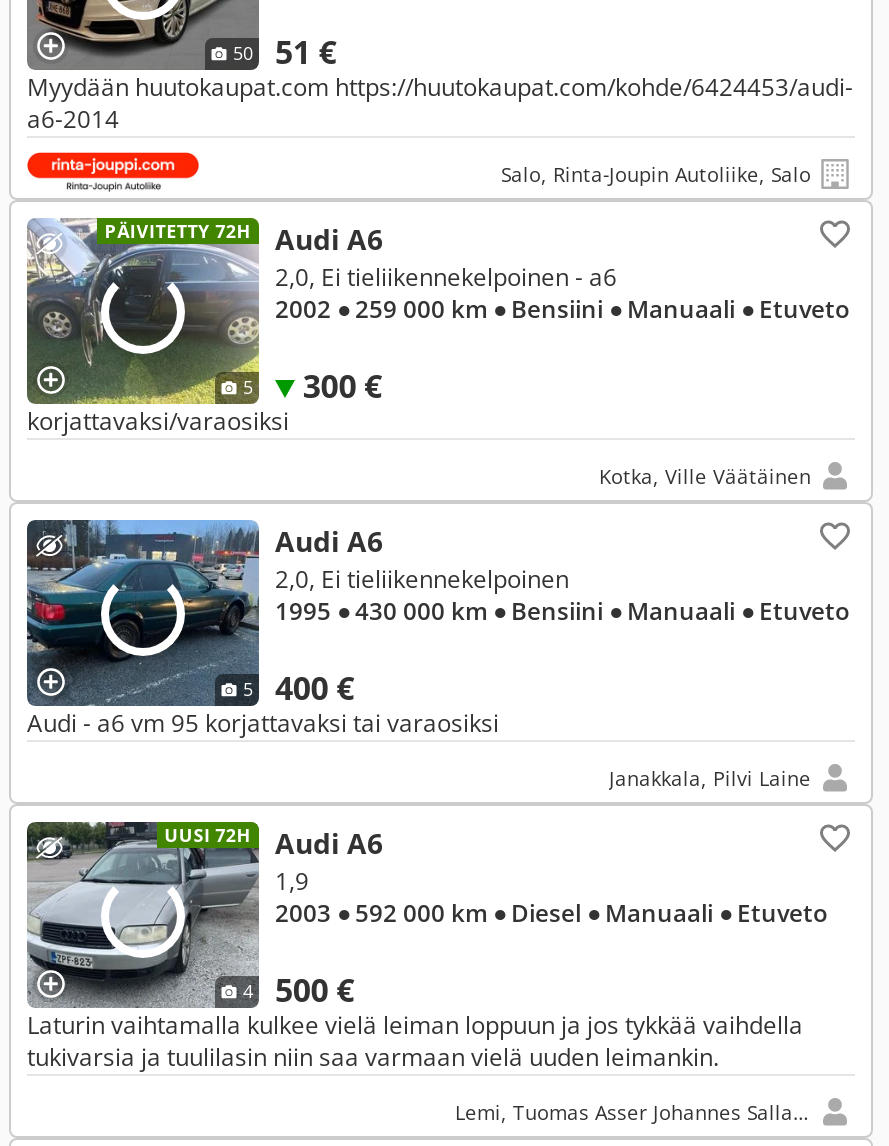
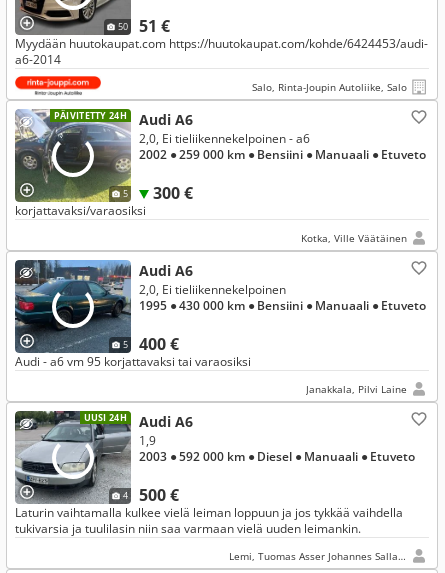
[105,218,383,258] PÄIVITETTY 72H Audi A6 -> [54,109,193,129] PÄIVITETTY 24H Audi A6
[164,822,383,862] UUSI 72H Audi A6 -> [84,411,193,431] UUSI 24H Audi A6

